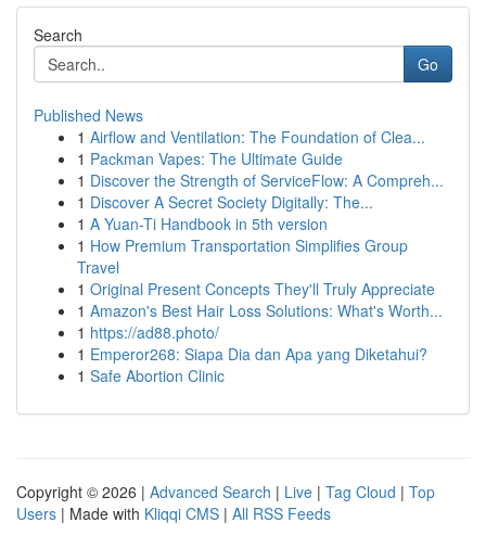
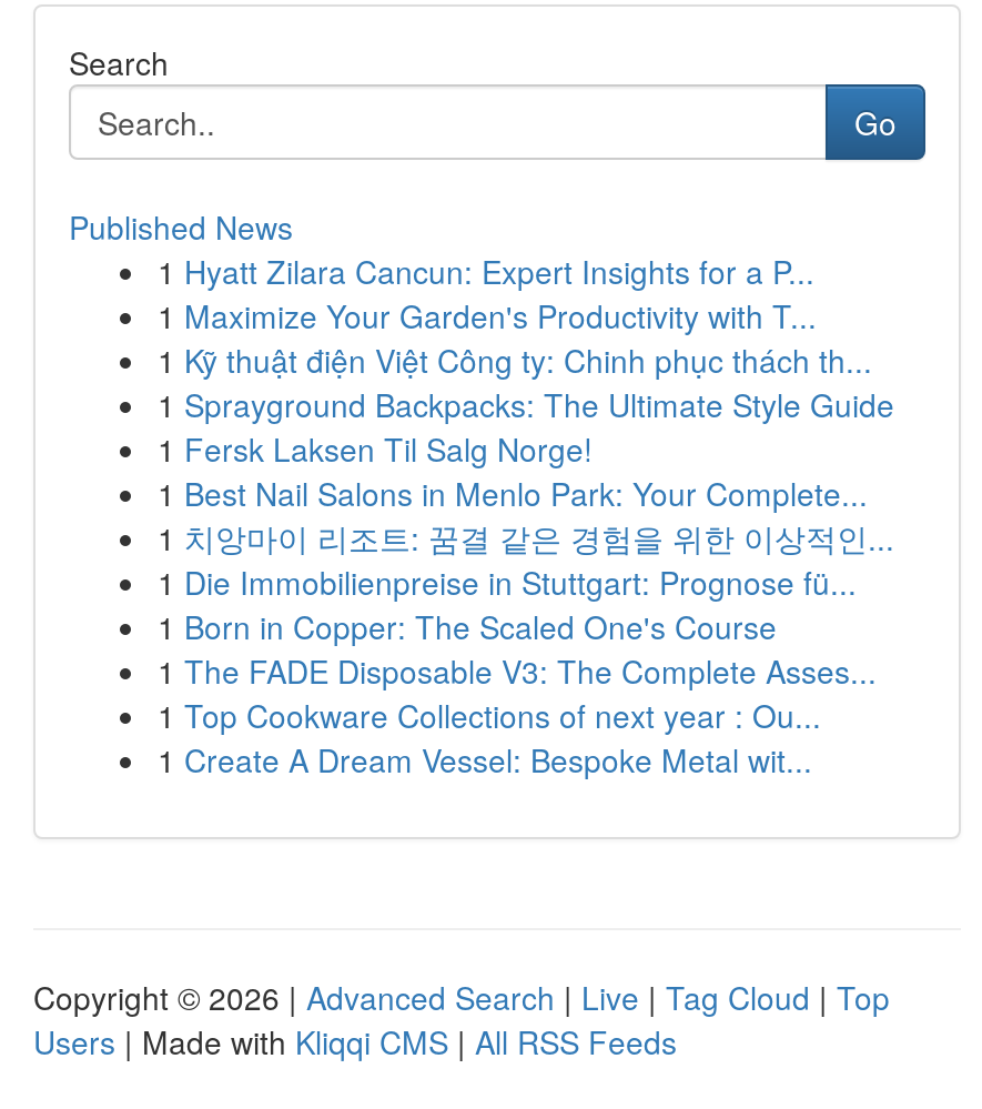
[77,126,444,386] 1 Airflow and Ventilation: The Foundation of Clea... | 1 Packman Vapes: The Ultimate Guide | 1 Discover the Strength of ServiceFlow: A Compreh... | 1 Discover A Secret Society Digitally: The... | 1 A Yuan-Ti Handbook in 5th version | 1 How Premium Transportation Simplifies Group | Travel | 1 Original Present Concepts They'll Truly Appreciate | 1 Amazon's Best Hair Loss Solutions: What's Worth... | 1 https://ad88.photo/ | 1 Emperor268: Siapa Dia dan Apa yang Diketahui? | 1 Safe Abortion Clinic -> [158,249,894,782] 1 Hyatt Zilara Cancun: Expert Insights for a P... | 1 Maximize Your Garden's Productivity with T... | 1 Kỹ thuật điện Việt Công ty: Chinh phục thách th... | 1 Sprayground Backpacks: The Ultimate Style Guide | 1 Fersk Laksen Til Salg Norge! | 1 Best Nail Salons in Menlo Park: Your Complete... | 1 치앙마이 리조트: 꿈결 같은 경험을 위한 이상적인... | 1 Die Immobilienpreise in Stuttgart: Prognose fü... | 1 Born in Copper: The Scaled One's Course | 1 The FADE Disposable V3: The Complete Asses... | 1 Top Cookware Collections of next year : Ou... | 1 Create A Dream Vessel: Bespoke Metal wit...

